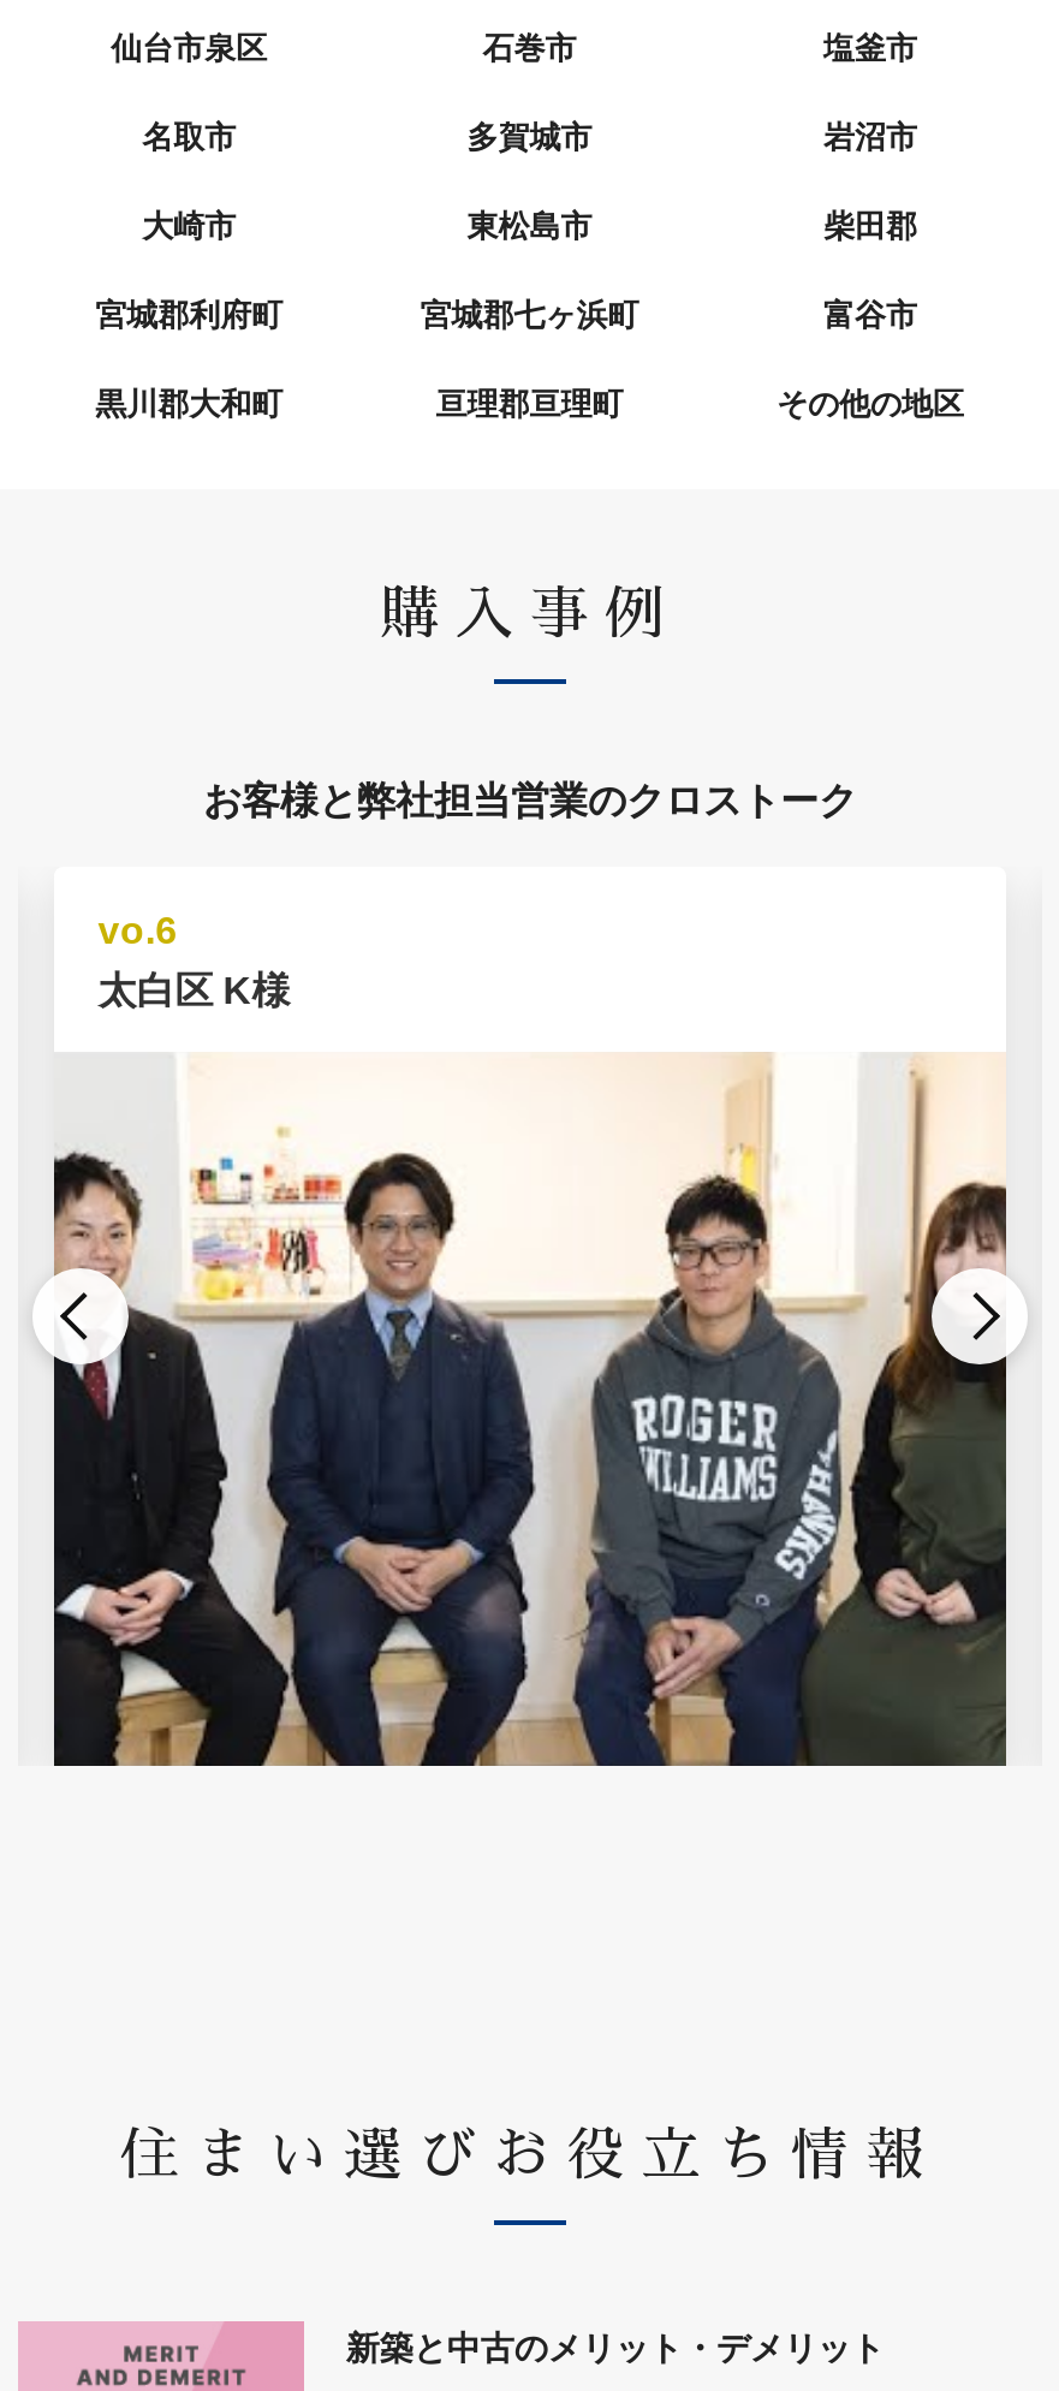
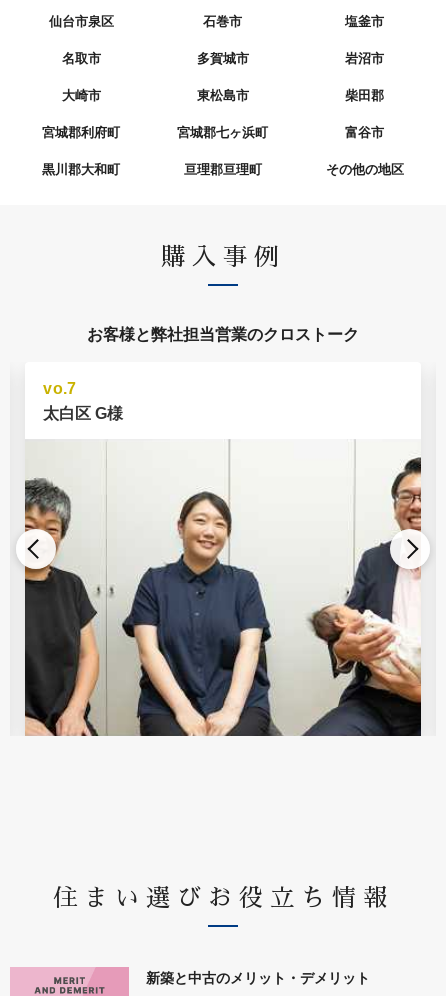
[98,911,178,952] vo.6 -> [43,380,76,397] vo.7
[98,971,290,1012] 太白区 K様 -> [43,405,123,422] 太白区 G様
[52,1052,1009,1768] [image] -> [24,440,422,737] [image]

